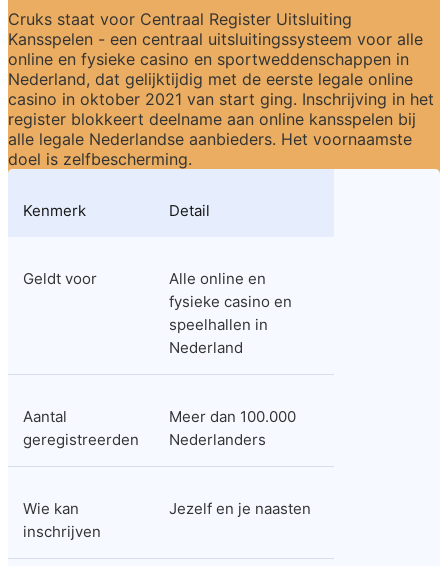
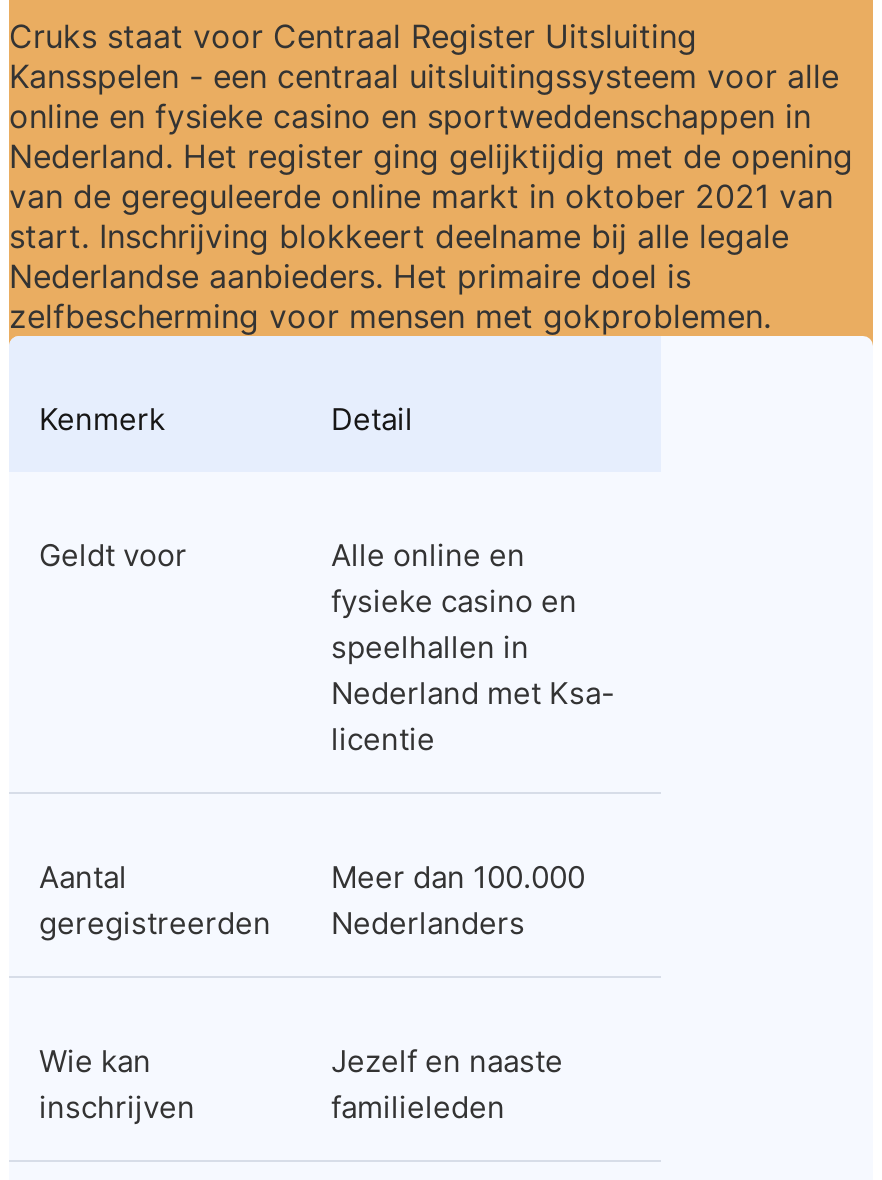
[8,69,434,169] Nederland, dat gelijktijdig met de eerste legale online | casino in oktober 2021 van start ging. Inschrijving in het | register blokkeert deelname aan online kansspelen bij | alle legale Nederlandse aanbieders. Het voornaamste | doel is zelfbescherming. -> [9,136,853,336] Nederland. Het register ging gelijktijdig met de opening | van de gereguleerde online markt in oktober 2021 van | start. Inschrijving blokkeert deelname bij alle legale | Nederlandse aanbieders. Het primaire doel is | zelfbescherming voor mensen met gokproblemen.
[169,338,243,357] Nederland -> [331,674,615,758] Nederland met Ksa- | licentie
[169,499,311,518] Jezelf en je naasten -> [331,1042,563,1126] Jezelf en naaste | familieleden

